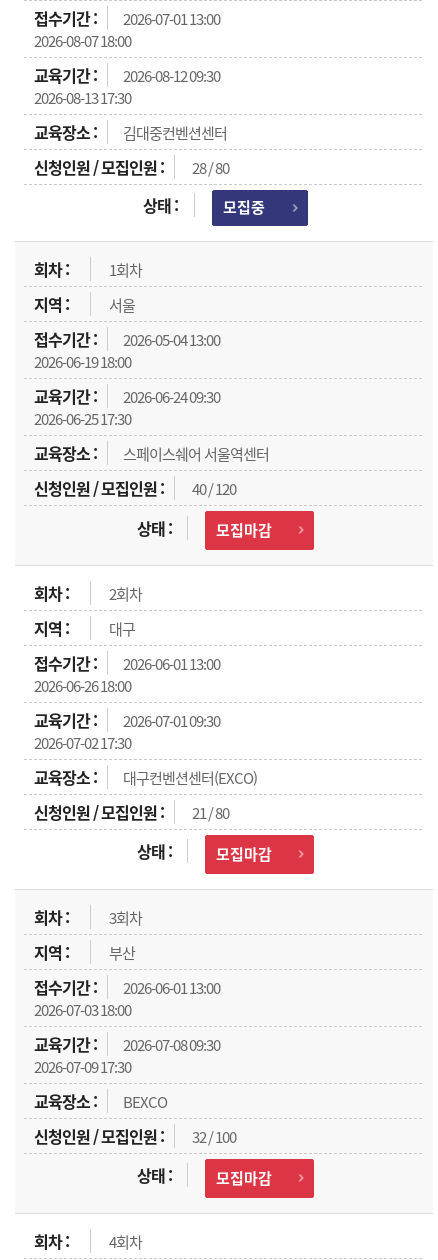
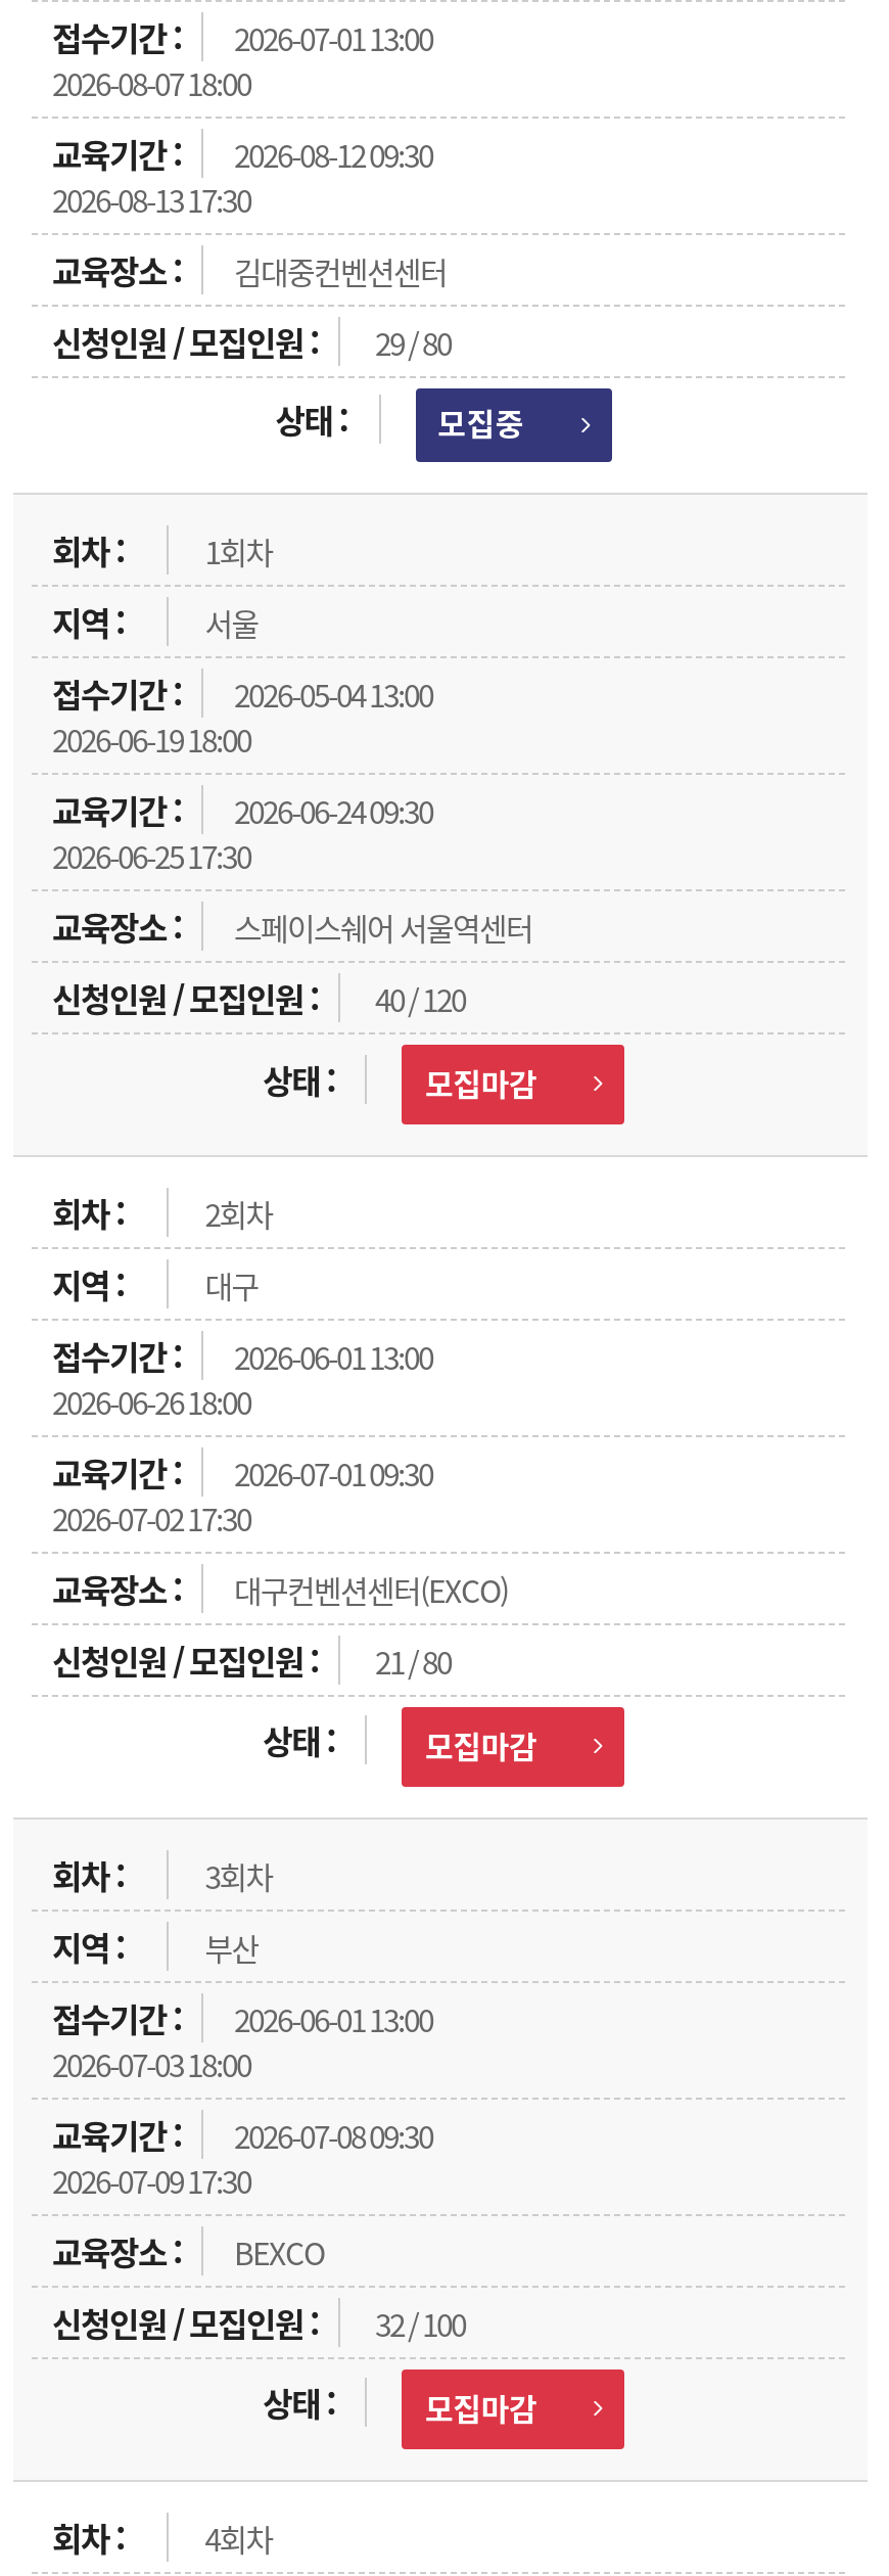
[190,157,229,178] 28 / 80 -> [371,321,451,364] 29 / 80

